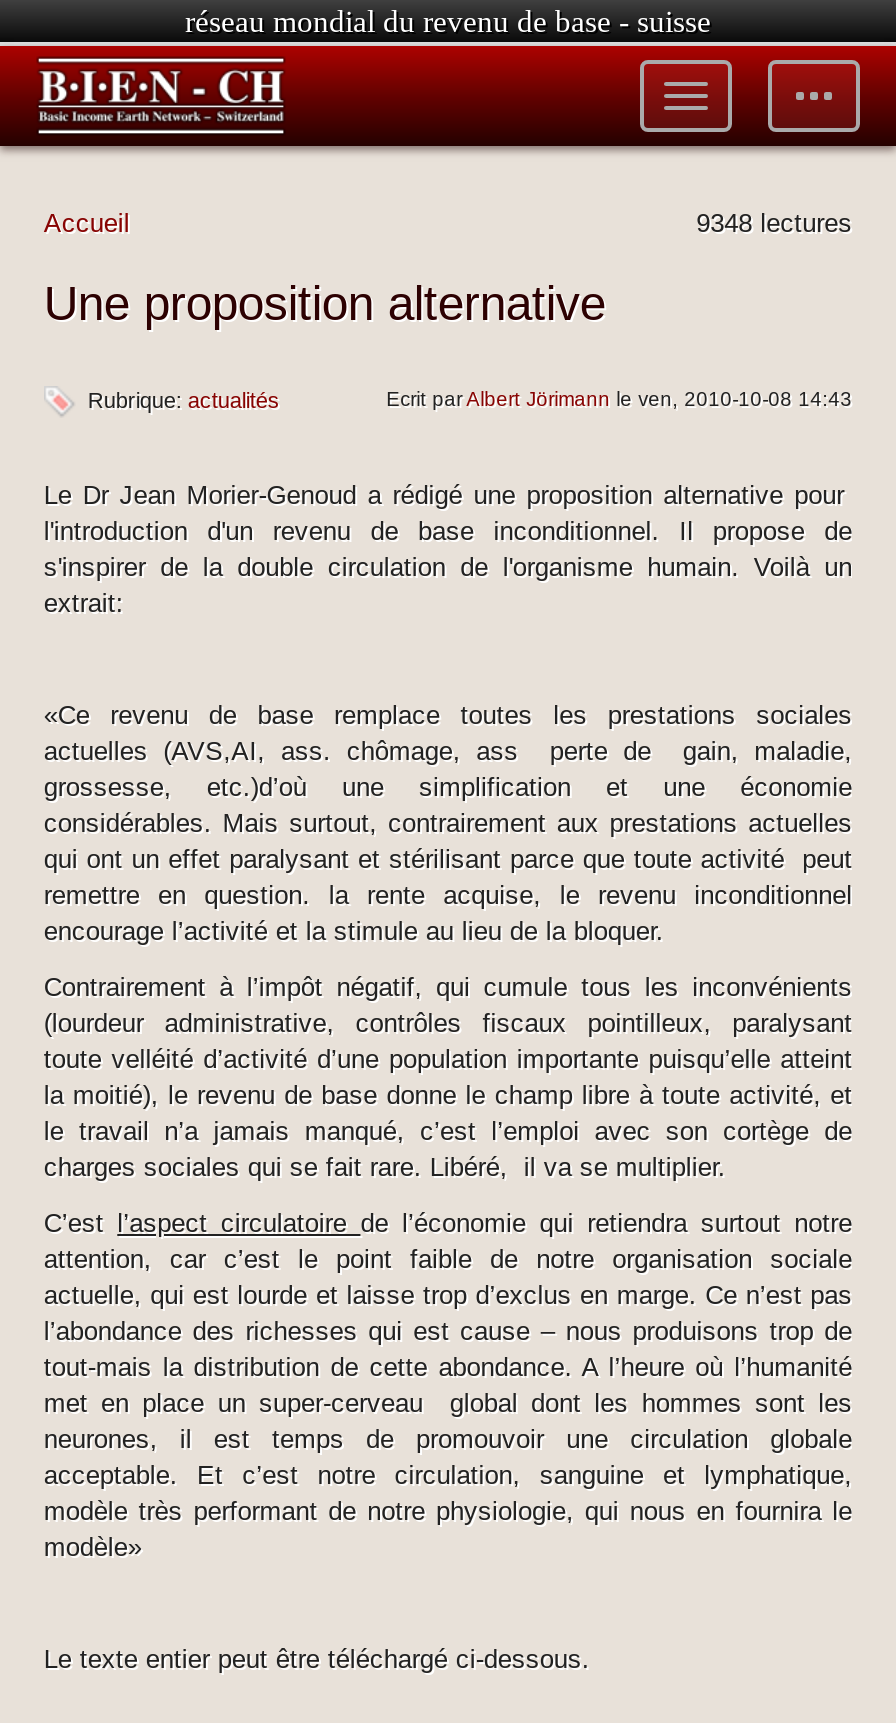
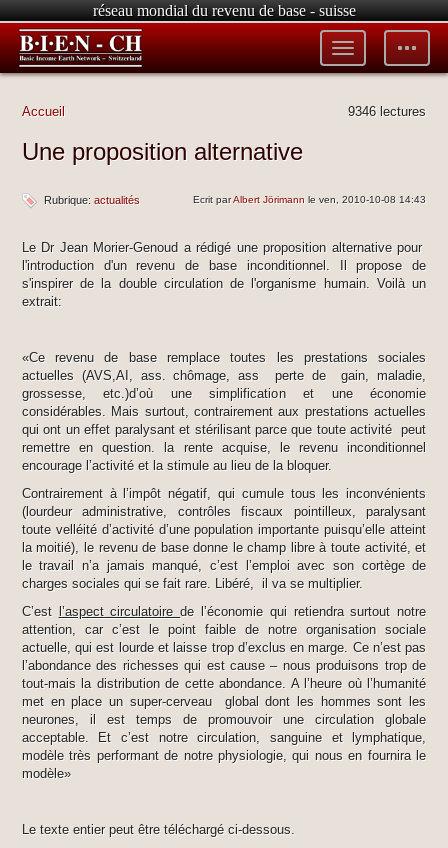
[696,208,852,238] 9348 lectures -> [348,104,426,119] 9346 lectures

